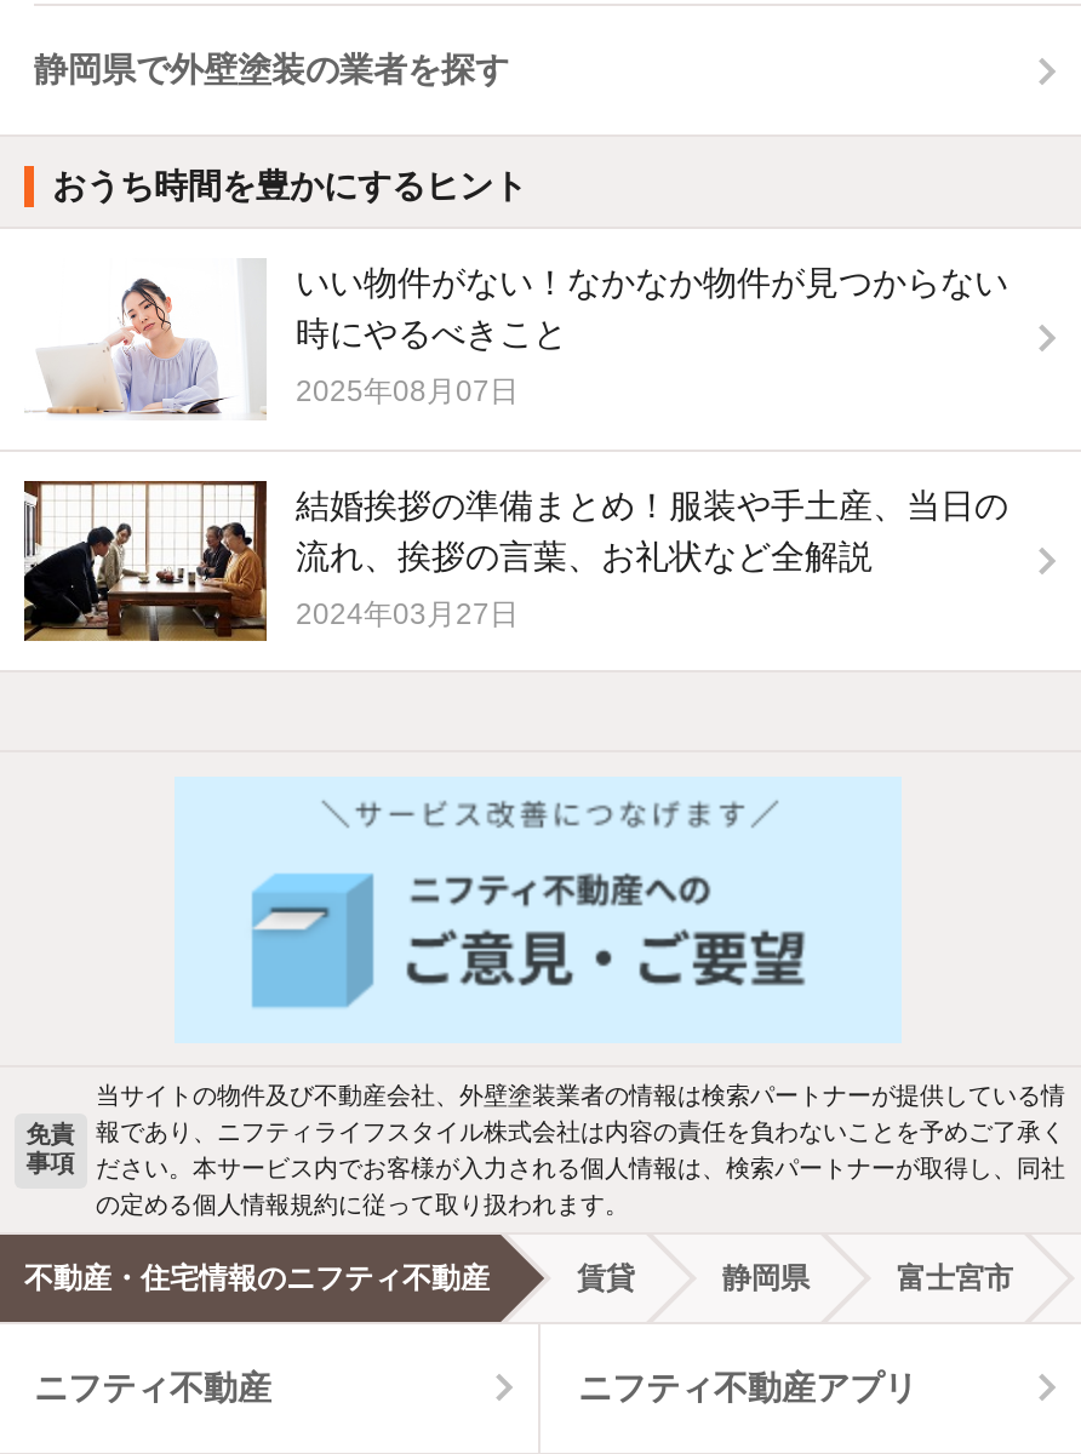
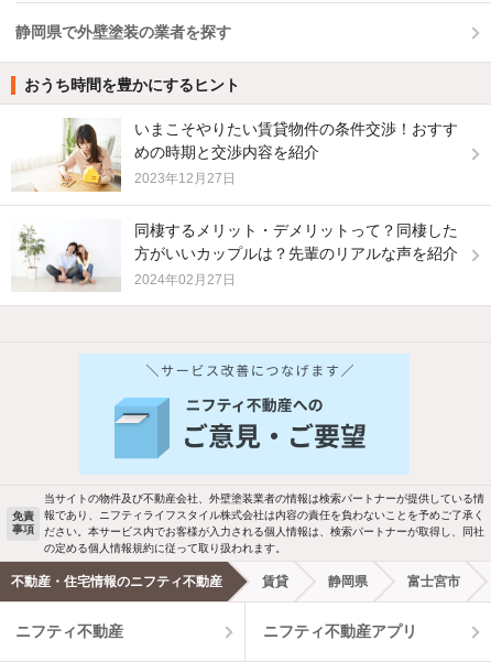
[27,258,1008,420] [image] | いい物件がない！なかなか物件が見つからない | 時にやるべきこと -> [11,117,458,193] [image] | いまこそやりたい賃貸物件の条件交渉！おすす | めの時期と交渉内容を紹介
[296,374,519,408] 2025年08月07日 -> [134,171,236,186] 2023年12月27日
[22,479,1008,643] [image] | 結婚挨拶の準備まとめ！服装や手土産、当日の | 流れ、挨拶の言葉、お礼状など全解説 -> [11,218,458,292] [image] | 同棲するメリット・デメリットって？同棲した | 方がいいカップルは？先輩のリアルな声を紹介
[296,597,519,631] 2024年03月27日 -> [134,272,236,287] 2024年02月27日

